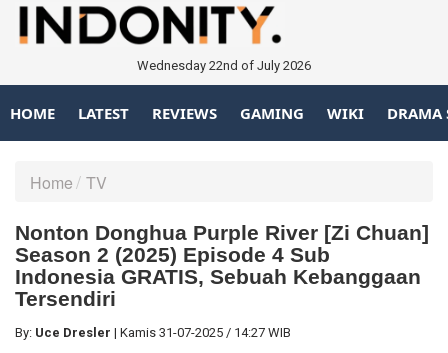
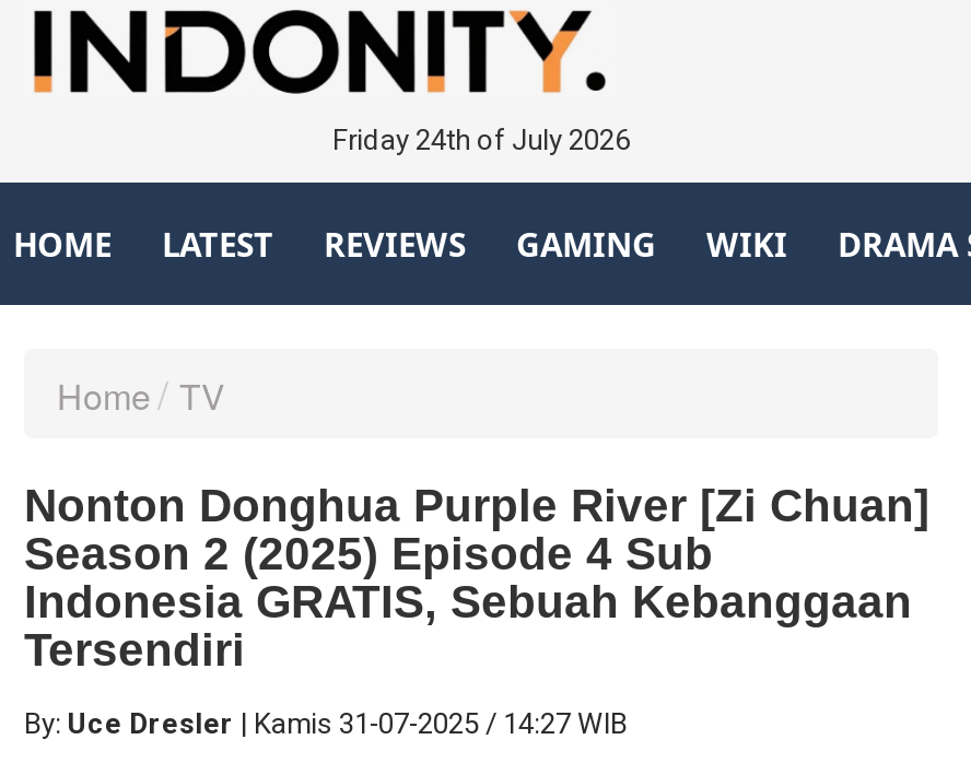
[137,58,311,73] Wednesday 22nd of July 2026 -> [332,124,630,156] Friday 24th of July 2026

